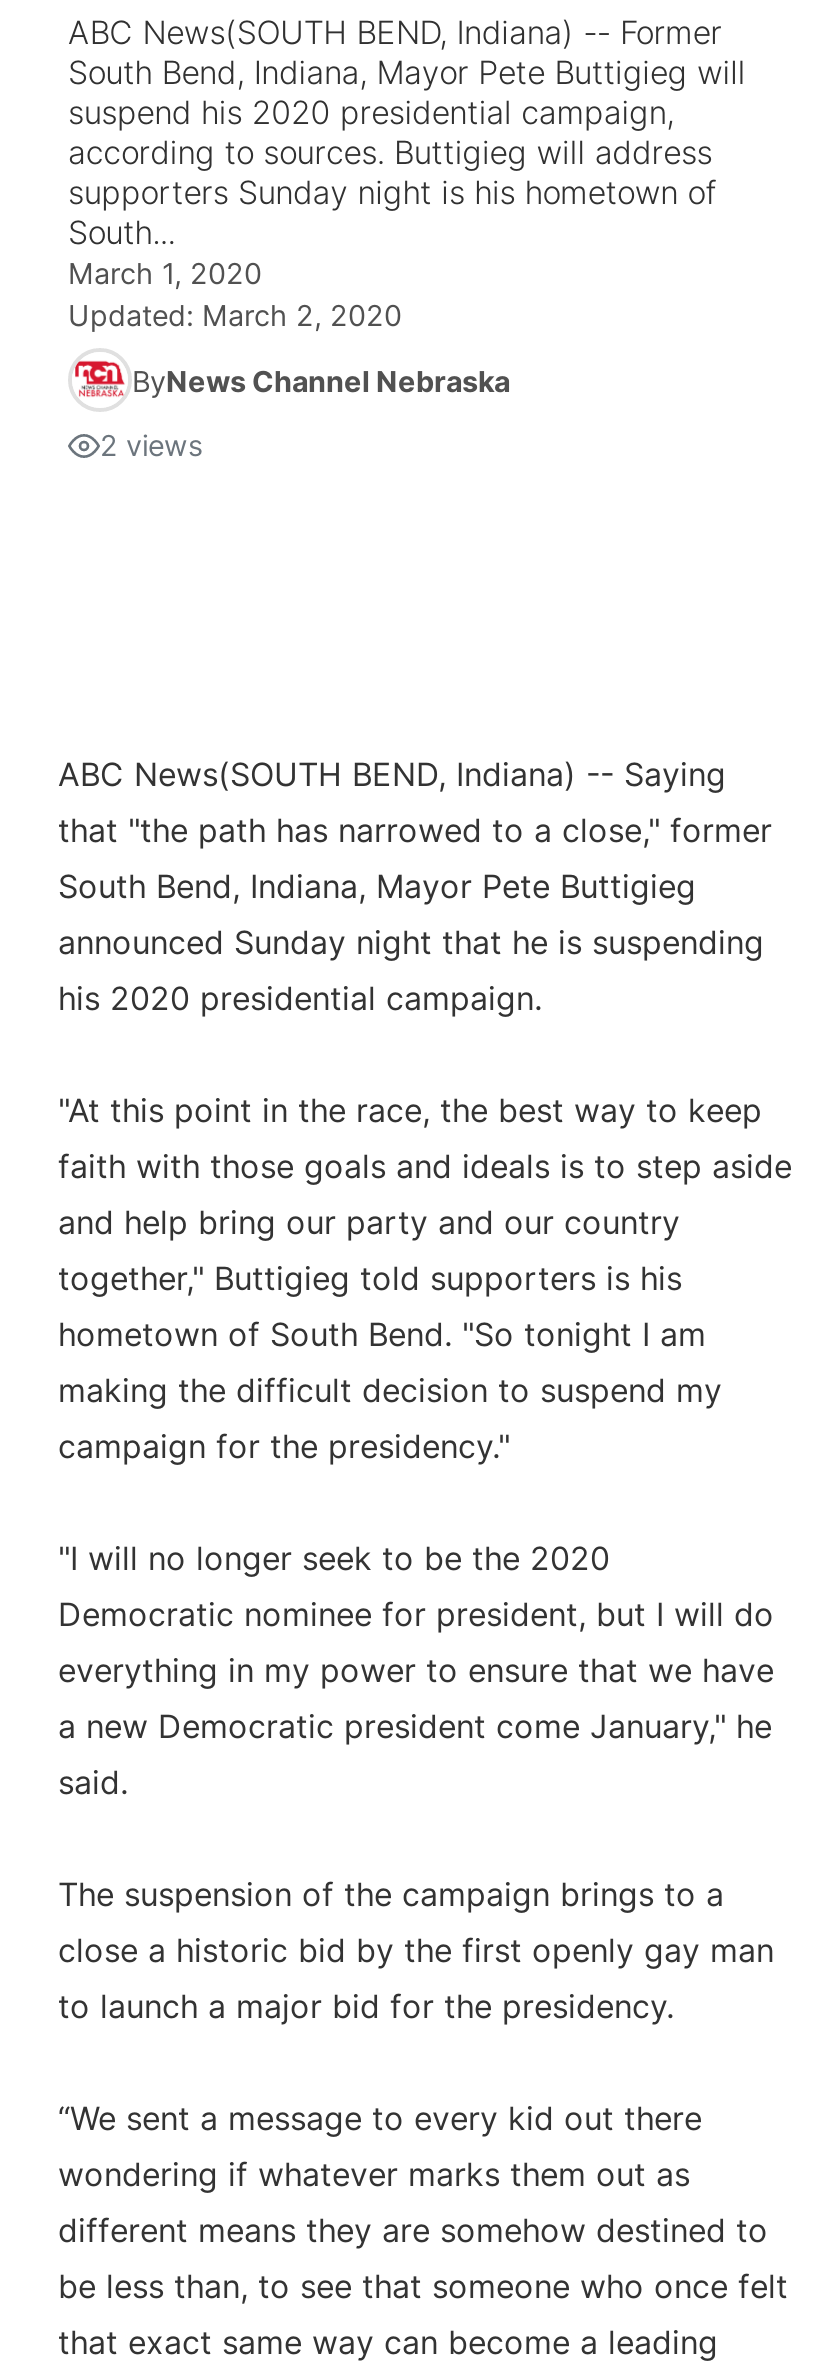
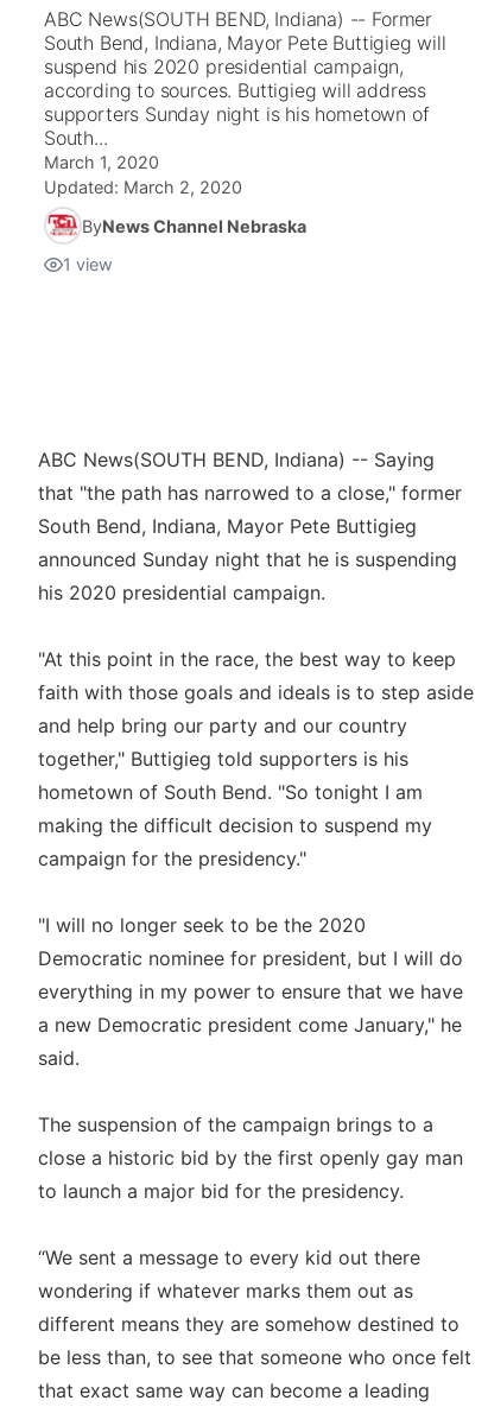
[100,428,204,462] 2 views -> [63,254,113,274] 1 view

